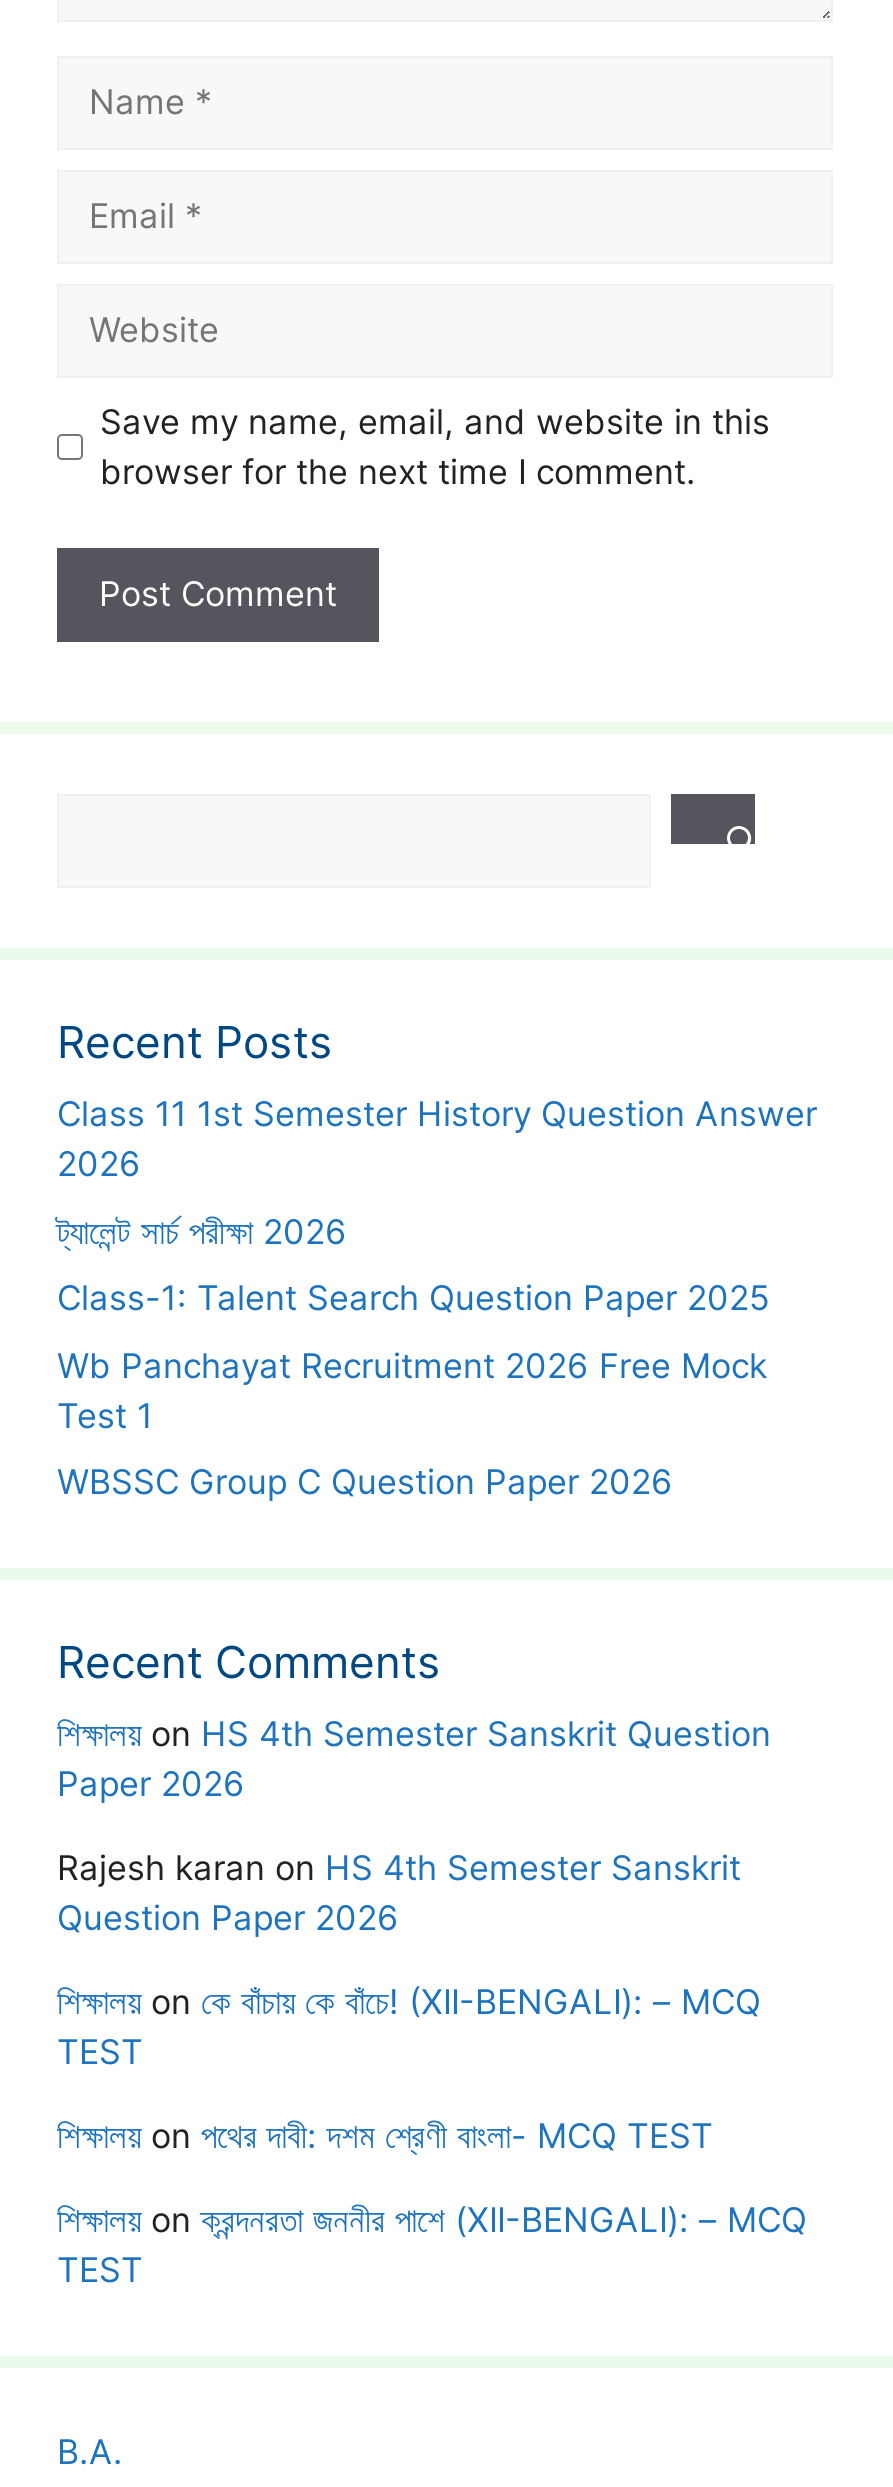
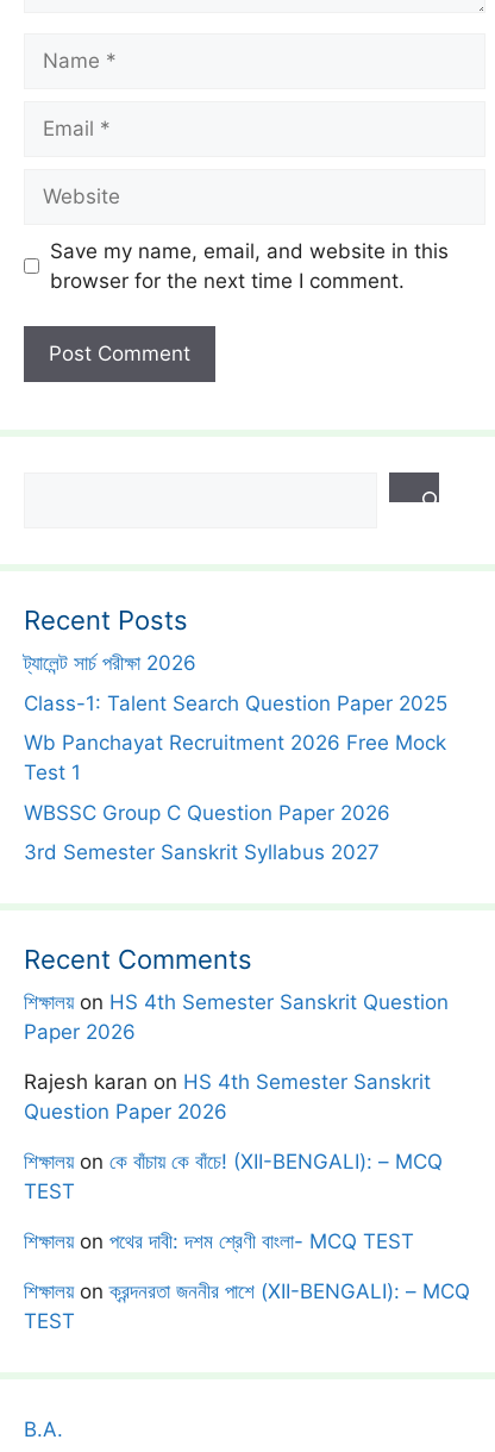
[57,1094,817,1184] Class 11 1st Semester History Question Answer | 2026 -> none
moved [57,1211,769,1502] -> [24,651,447,824]: ট্যালেন্ট সার্চ পরীক্ষা 2026 | Class-1: Talent Search Question Paper 2025 | Wb Panchayat Recruitment 2026 Free Mock | Test 1 | WBSSC Group C Question Paper 2026
none -> [24,840,380,864] 3rd Semester Sanskrit Syllabus 2027

